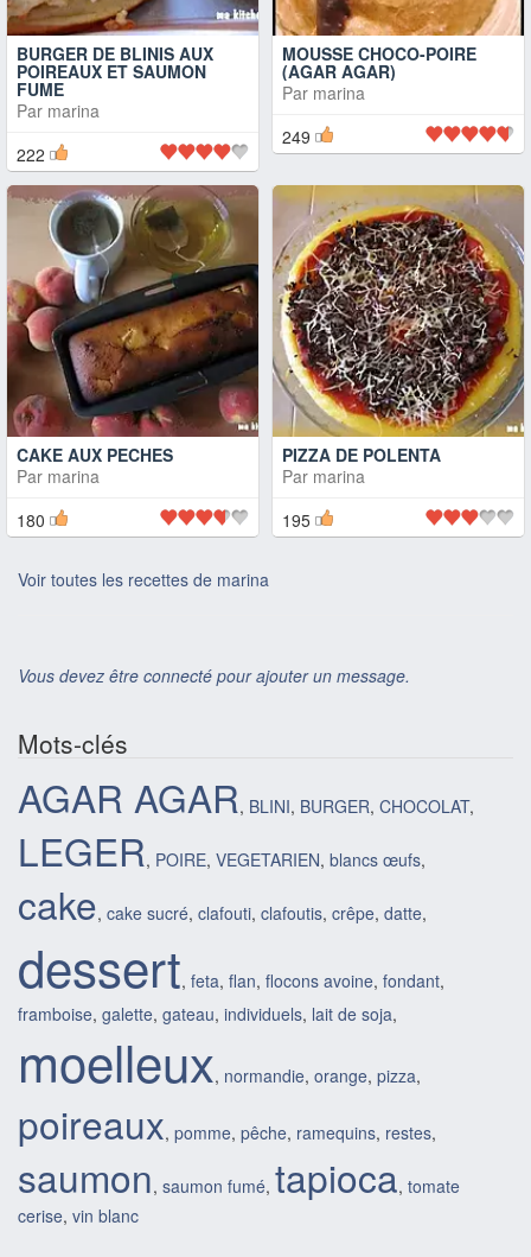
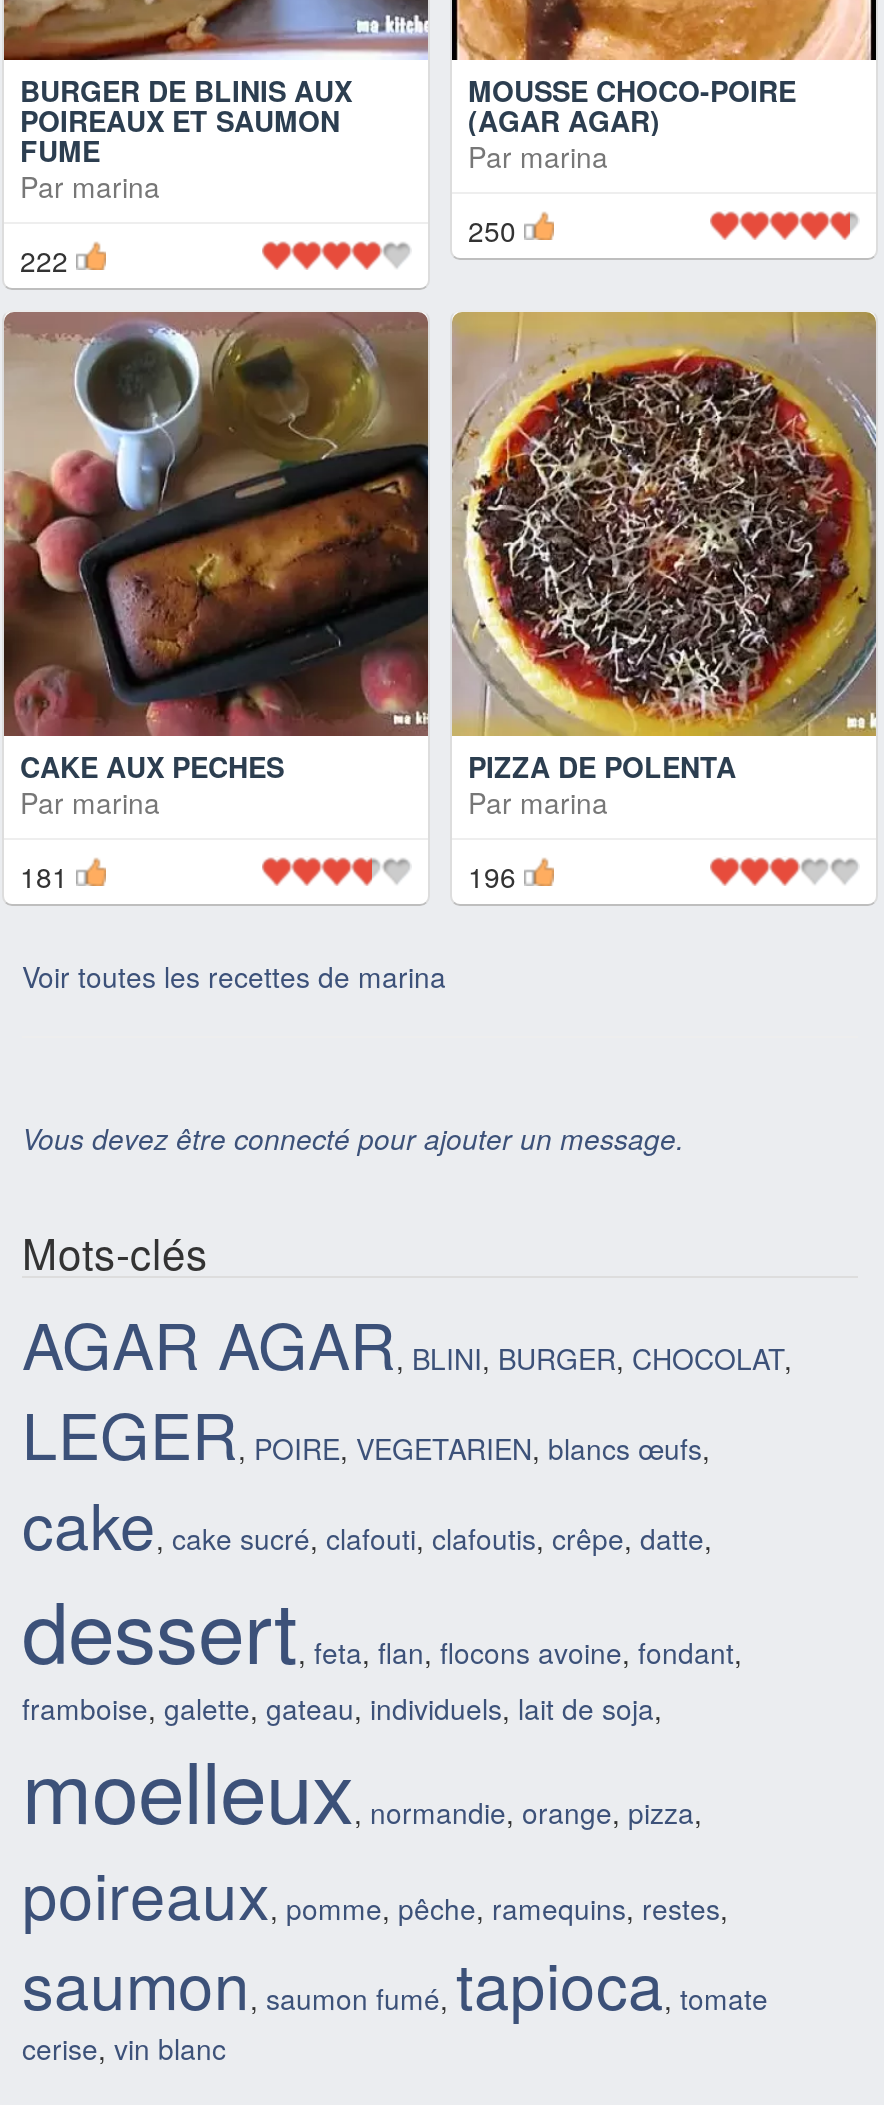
[282,124,311,148] 249 -> [468,209,516,249] 250
[17,507,45,531] 180 -> [20,855,68,895] 181
[282,507,311,531] 195 -> [468,855,516,895] 196

